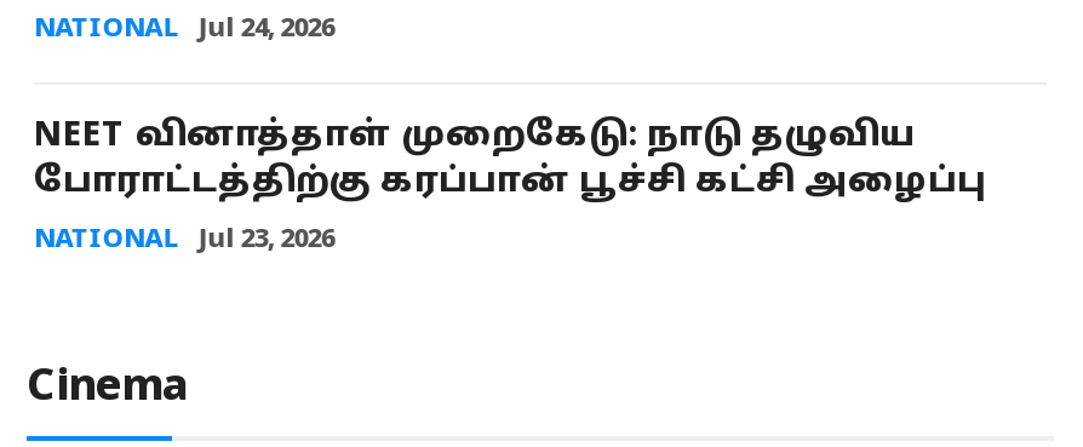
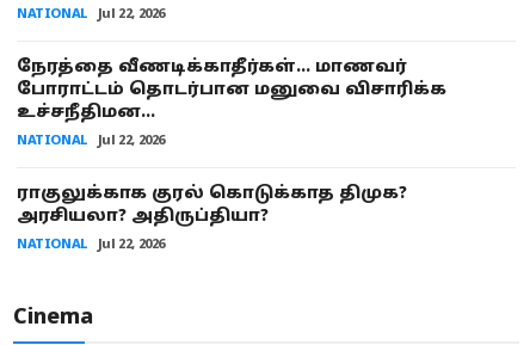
[34,11,334,45] NATIONAL Jul 24, 2026 -> [17,5,165,22] NATIONAL Jul 22, 2026
[34,115,986,202] NEET வினாத்தாள் முறைகேடு: நாடு தழுவிய | போராட்டத்திற்கு கரப்பான் பூச்சி கட்சி அழைப்பு -> [17,57,446,122] நேரத்தை வீணடிக்காதீர்கள்... மாணவர் | போராட்டம் தொடர்பான மனுவை விசாரிக்க | உச்சநீதிமன...
[198,222,334,256] Jul 23, 2026 -> [17,132,407,252] Jul 22, 2026 | ராகுலுக்காக குரல் கொடுக்காத திமுக? | அரசியலா? அதிருப்தியா? | NATIONAL | Jul 22, 2026

